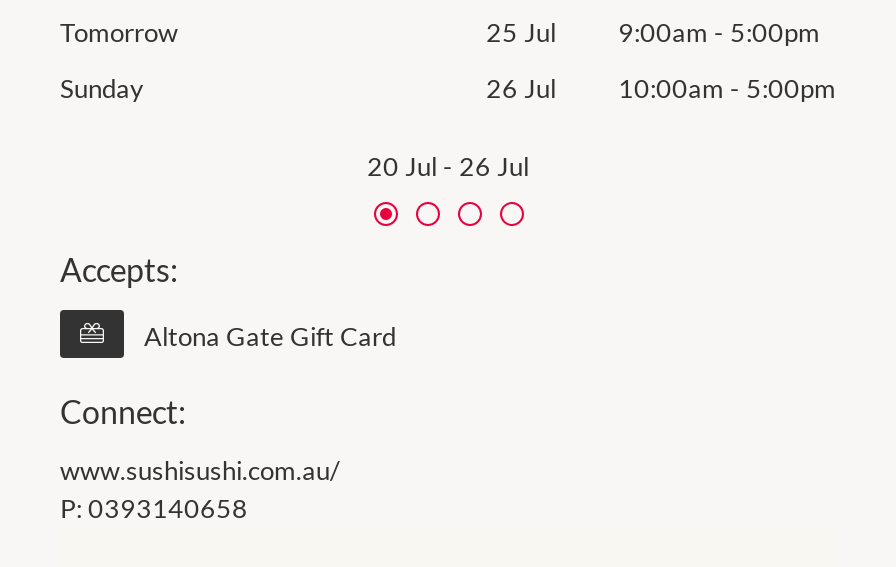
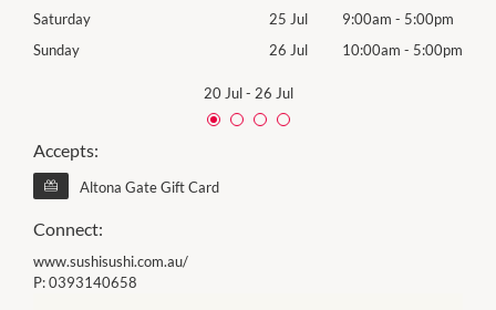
[60,16,178,48] Tomorrow -> [33,10,91,28] Saturday

